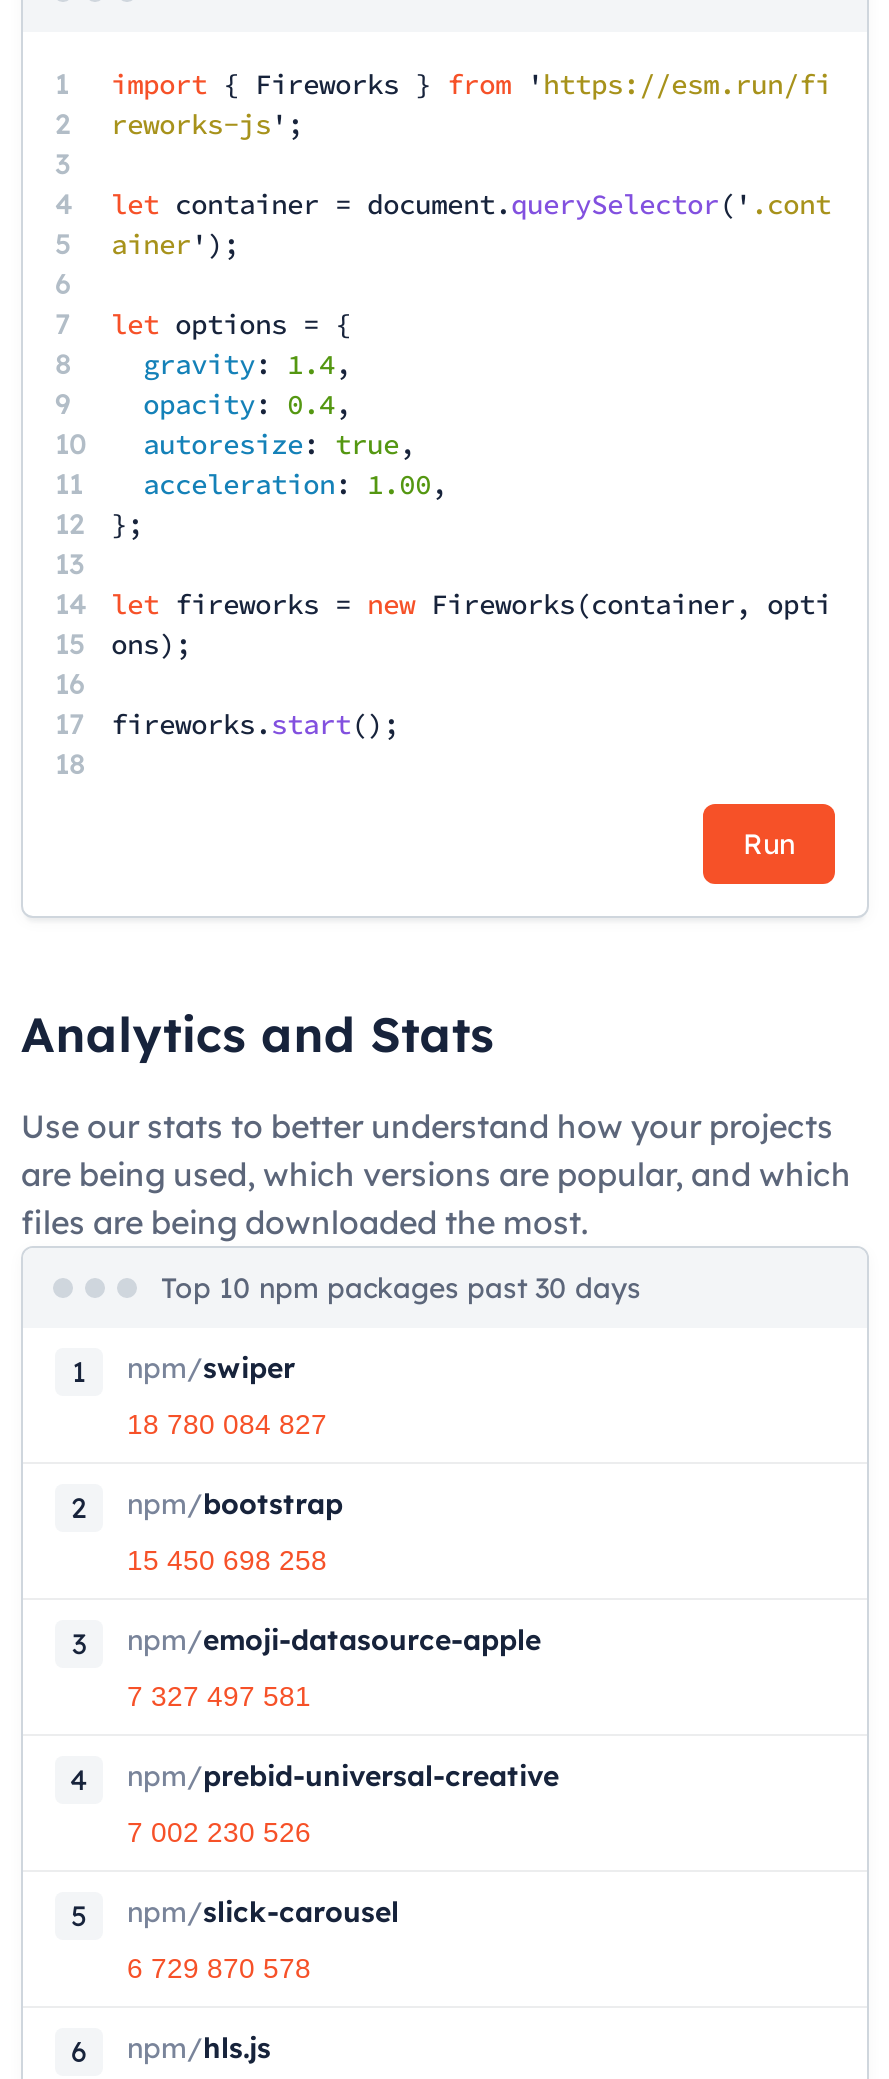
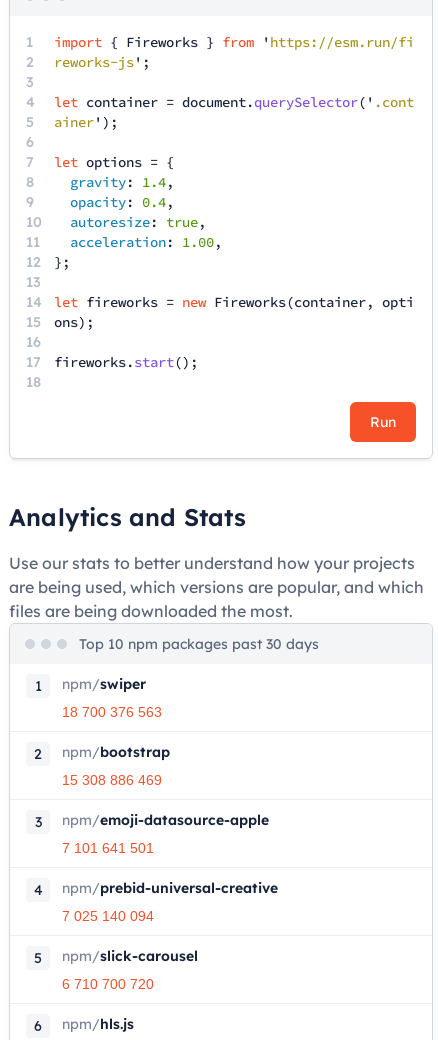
[127,1408,327,1440] 18 780 084 827 -> [62,704,162,720] 18 700 376 563
[127,1544,327,1576] 15 450 698 258 -> [62,772,162,788] 15 308 886 469
[127,1680,311,1712] 7 327 497 581 -> [62,840,154,856] 7 101 641 501
[127,1816,311,1848] 7 002 230 526 -> [62,908,154,924] 7 025 140 094
[127,1952,311,1984] 6 729 870 578 -> [62,976,154,992] 6 710 700 720

